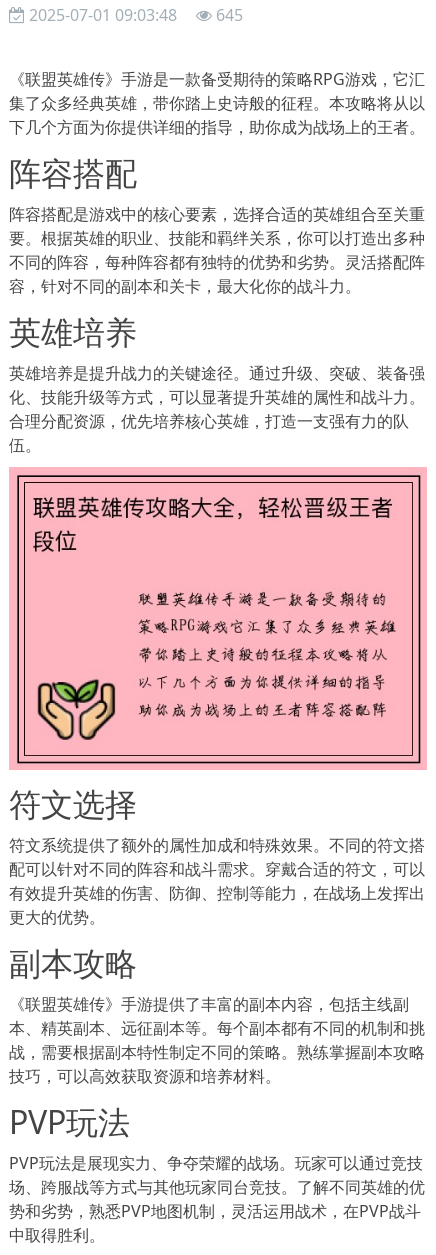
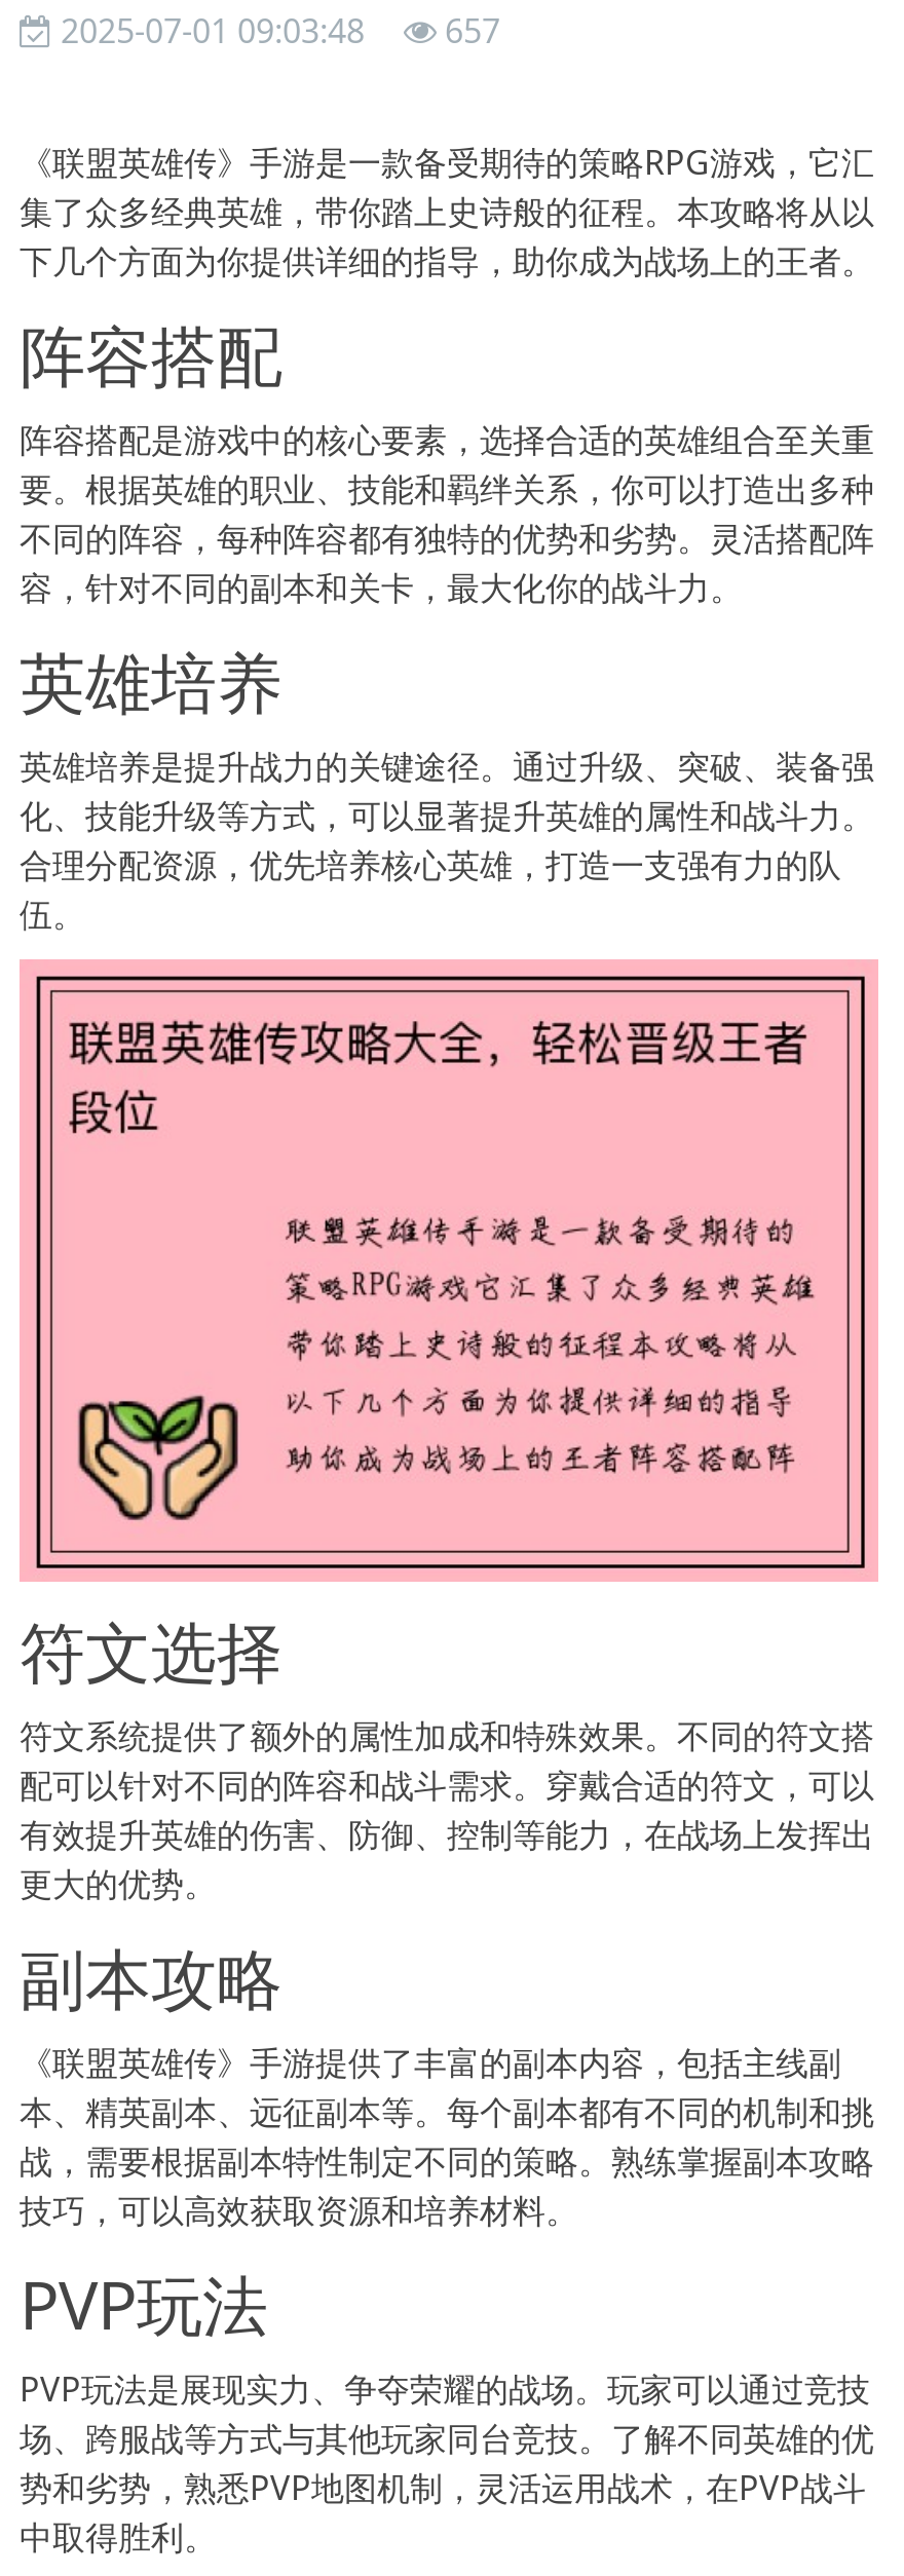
[25,4,243,26] 2025-07-01 09:03:48 645 -> [52,9,500,54] 2025-07-01 09:03:48 657

